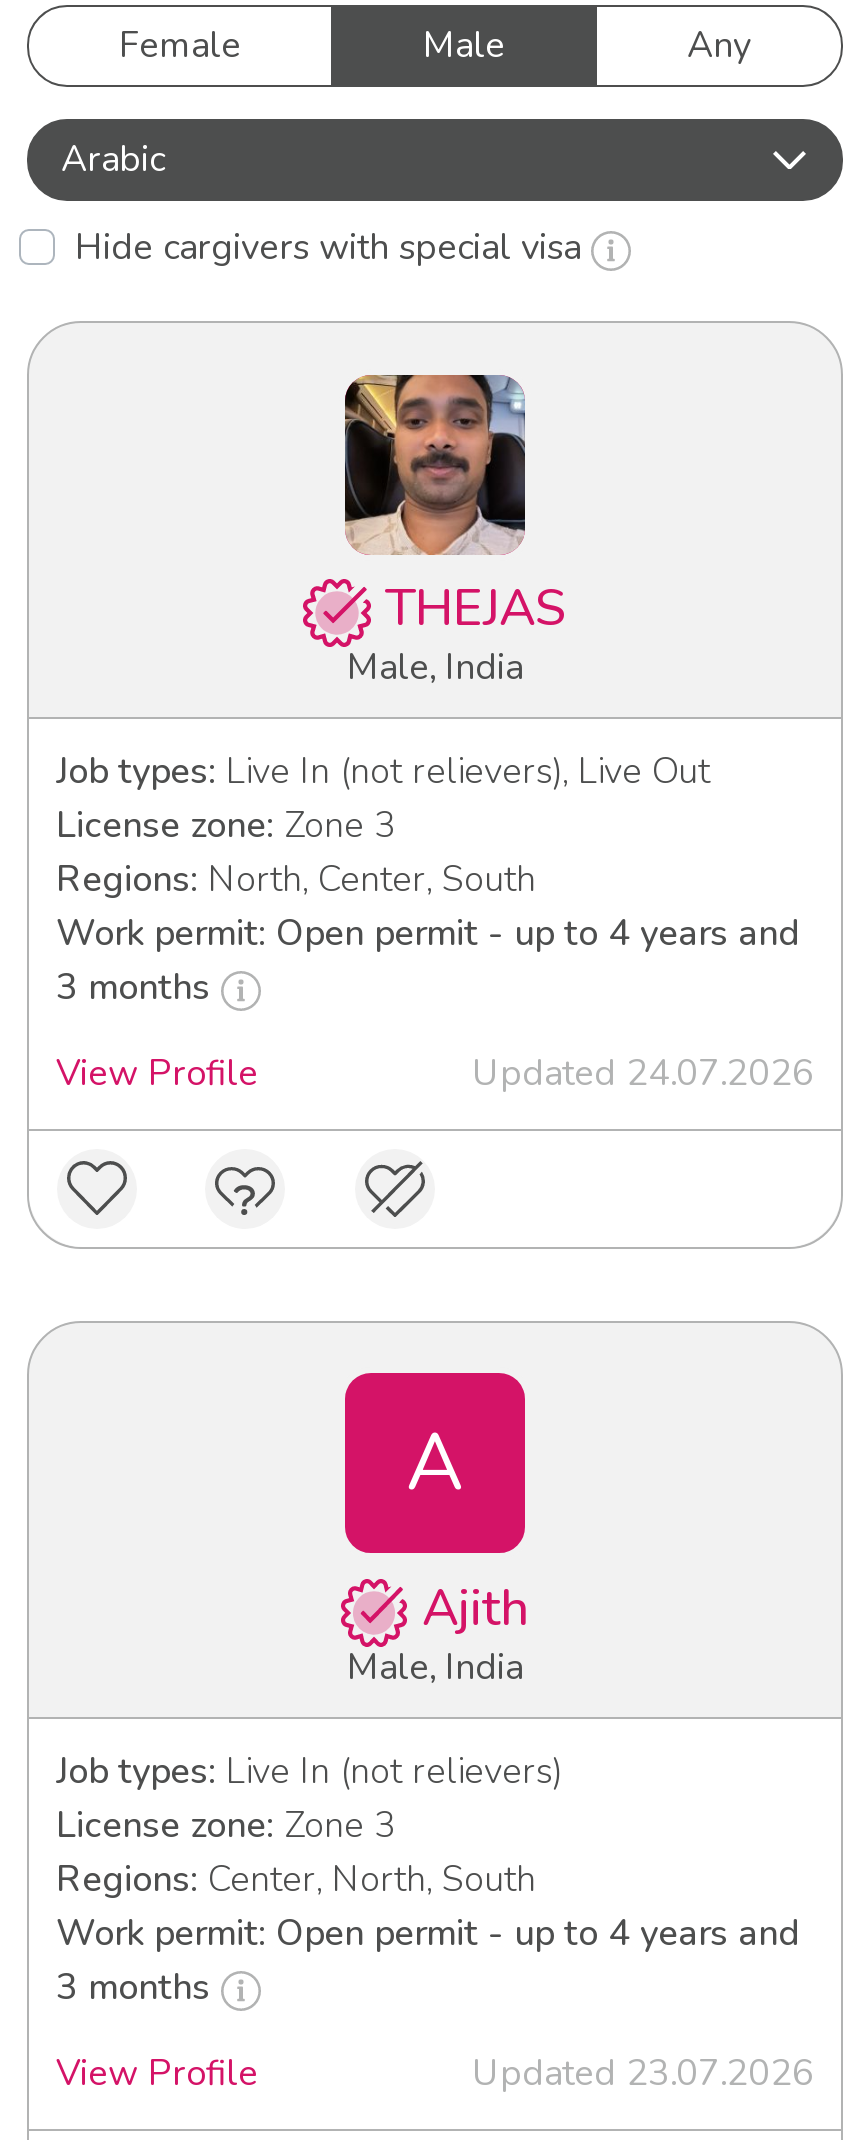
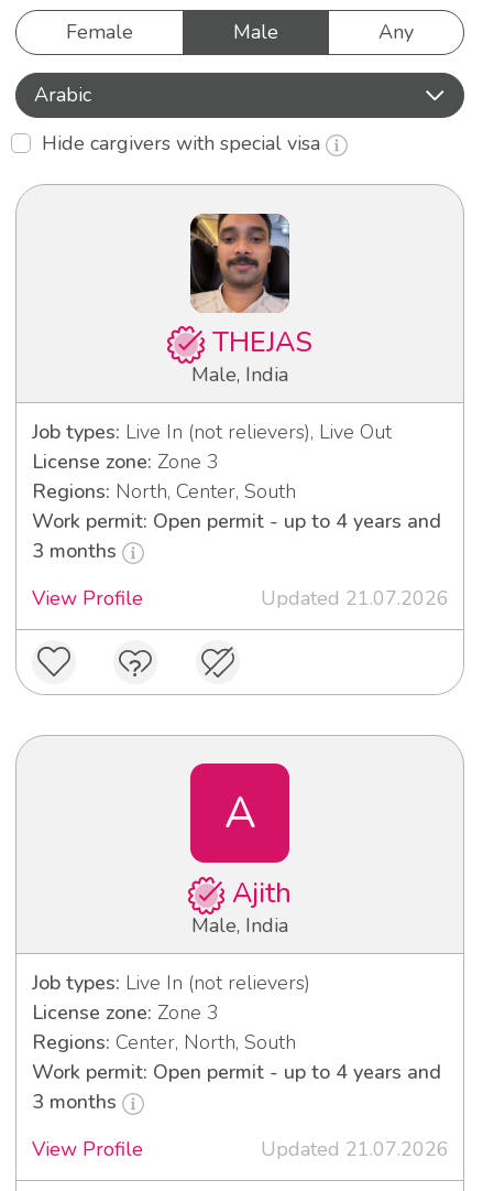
[472,1050,814,1098] Updated 24.07.2026 -> [260,585,448,612] Updated 21.07.2026
[472,2049,814,2097] Updated 23.07.2026 -> [260,1136,448,1163] Updated 21.07.2026

